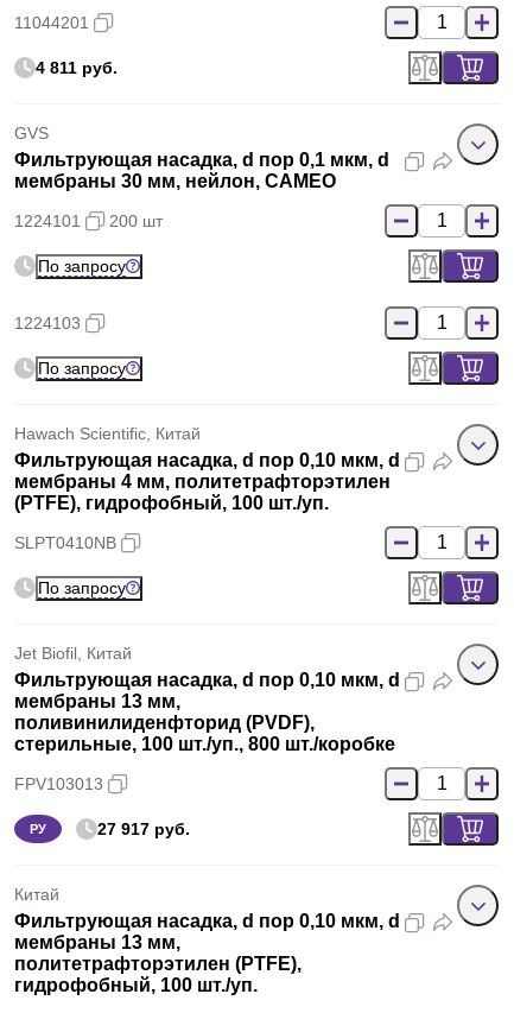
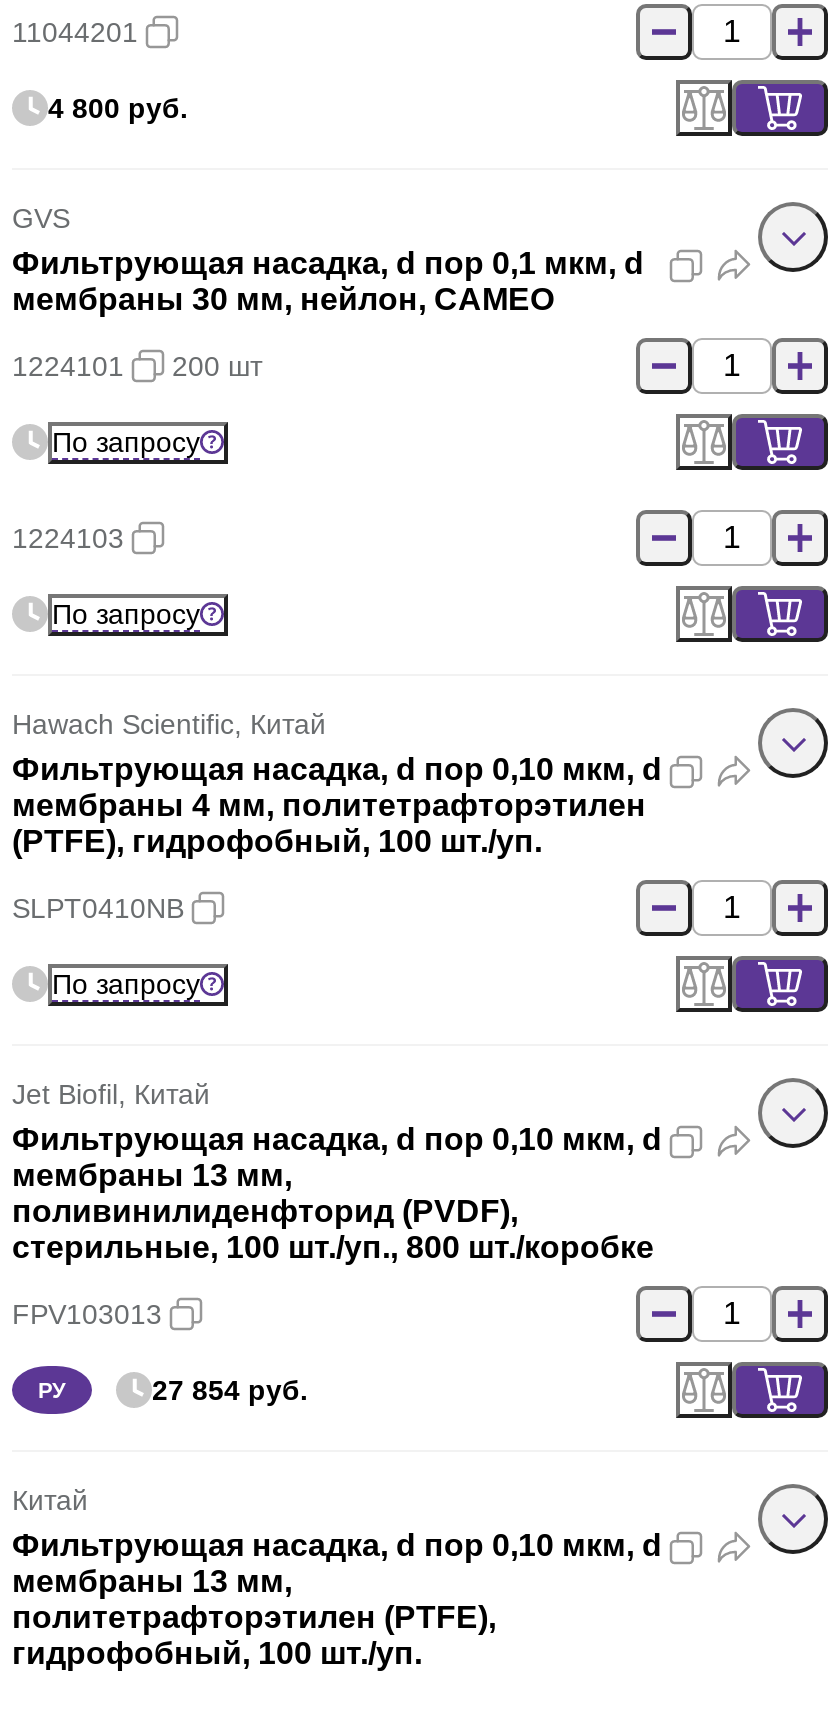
[36,58,118,77] 4 811 руб. -> [48,92,188,124] 4 800 руб.
[97,819,190,838] 27 917 руб. -> [152,1374,308,1406] 27 854 руб.

